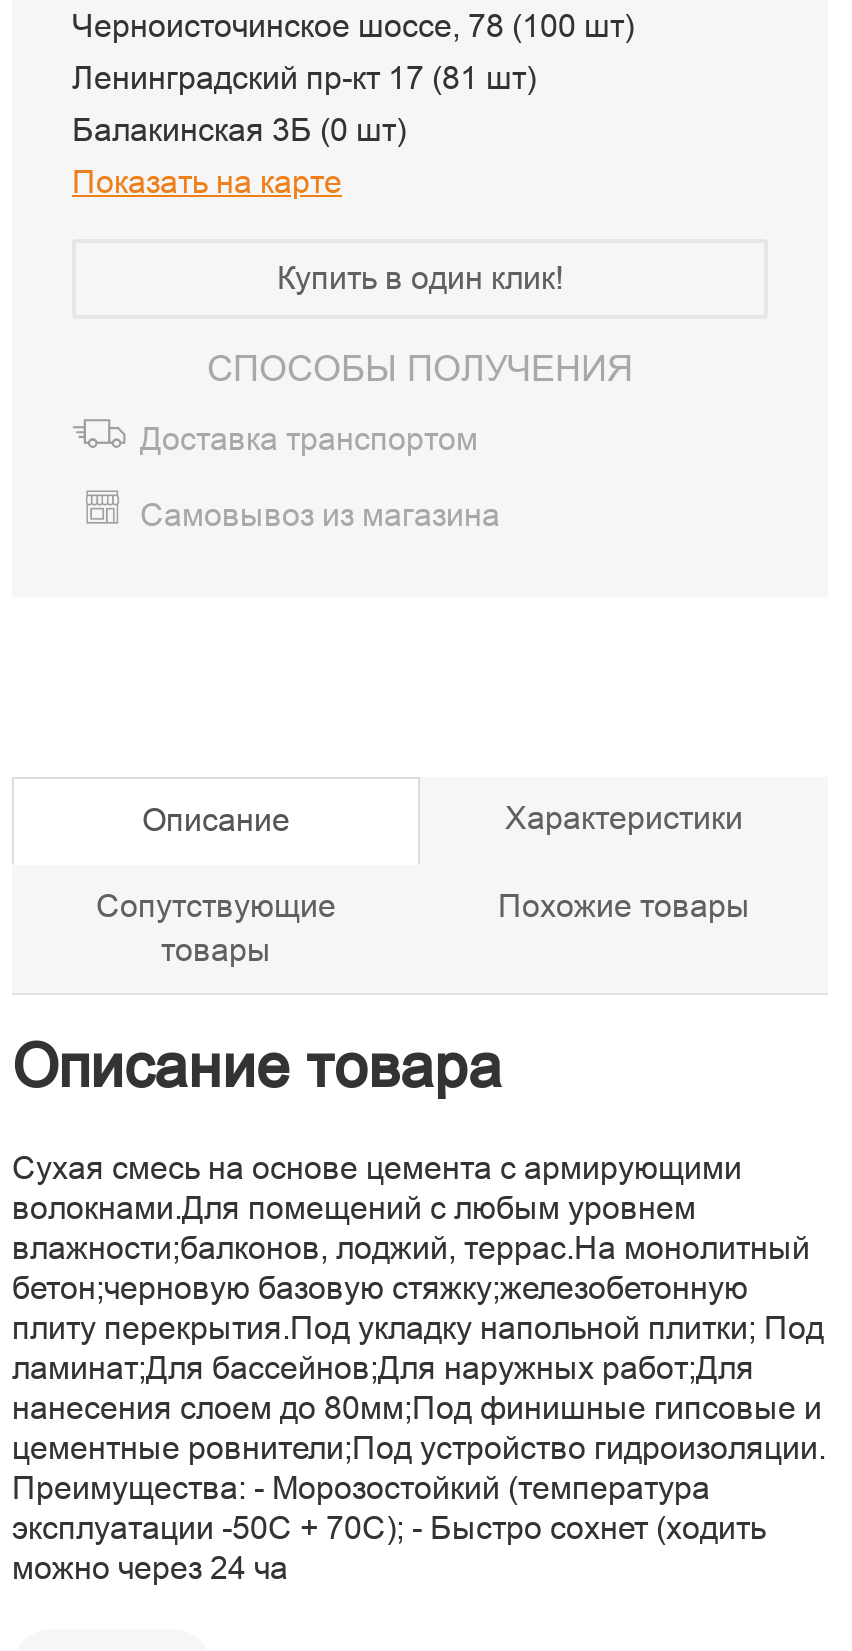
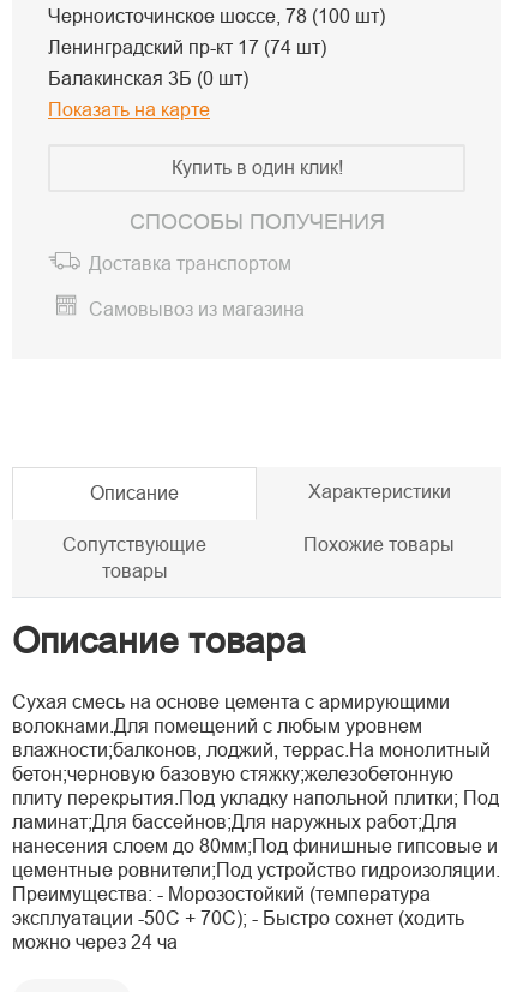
[72,61,536,95] Ленинградский пр-кт 17 (81 шт) -> [48,37,326,58] Ленинградский пр-кт 17 (74 шт)

